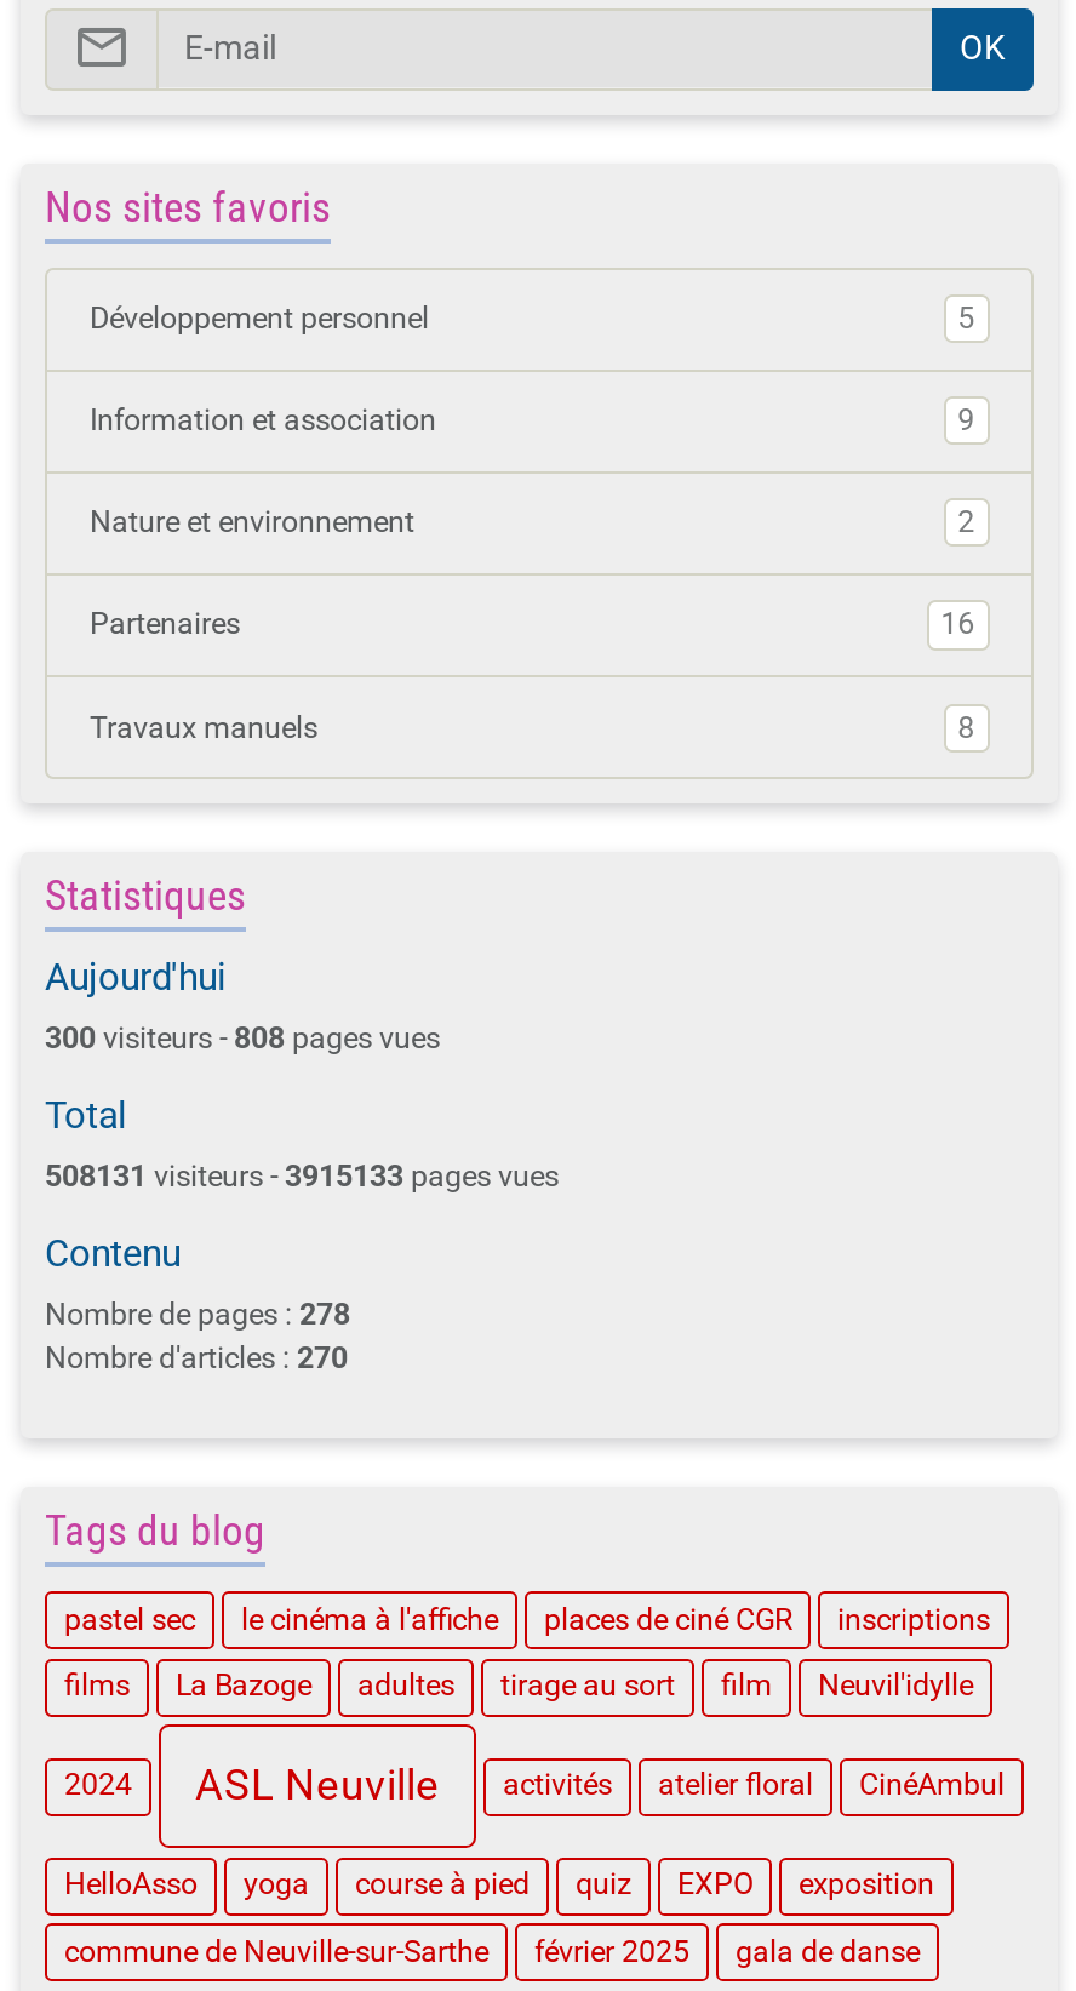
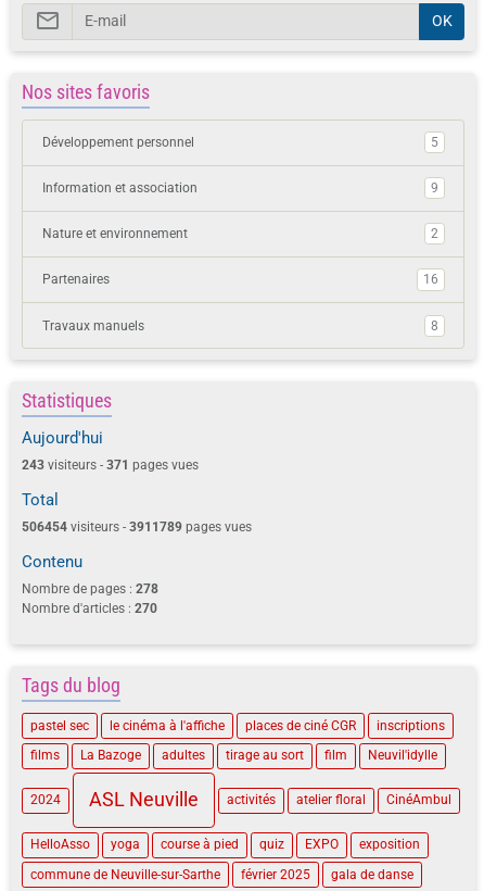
[45,1022,440,1056] 300 visiteurs - 808 pages vues -> [22,458,199,473] 243 visiteurs - 371 pages vues
[45,1160,559,1194] 508131 visiteurs - 3915133 pages vues -> [22,519,252,535] 506454 visiteurs - 3911789 pages vues

